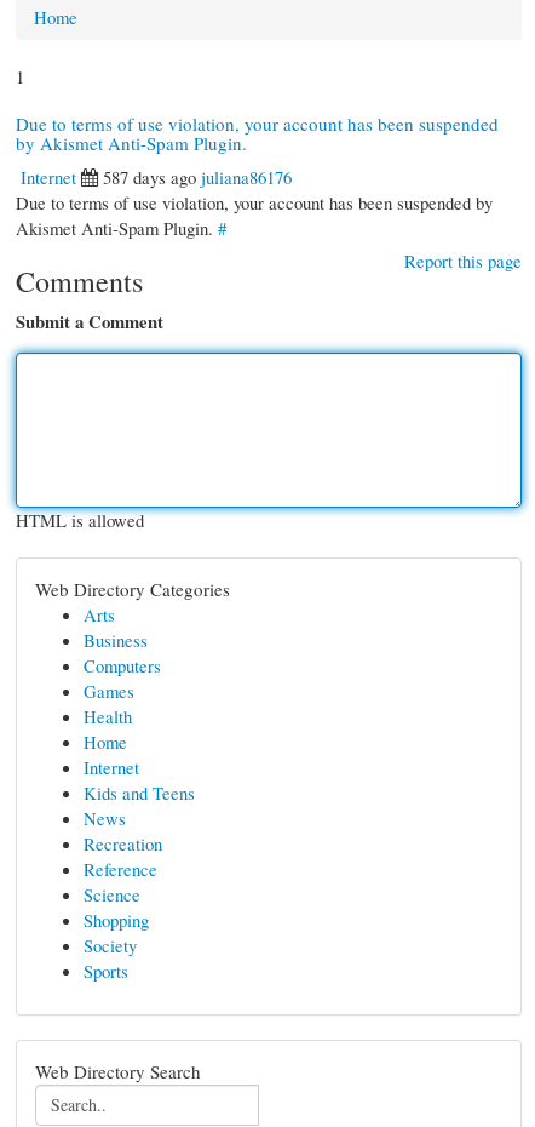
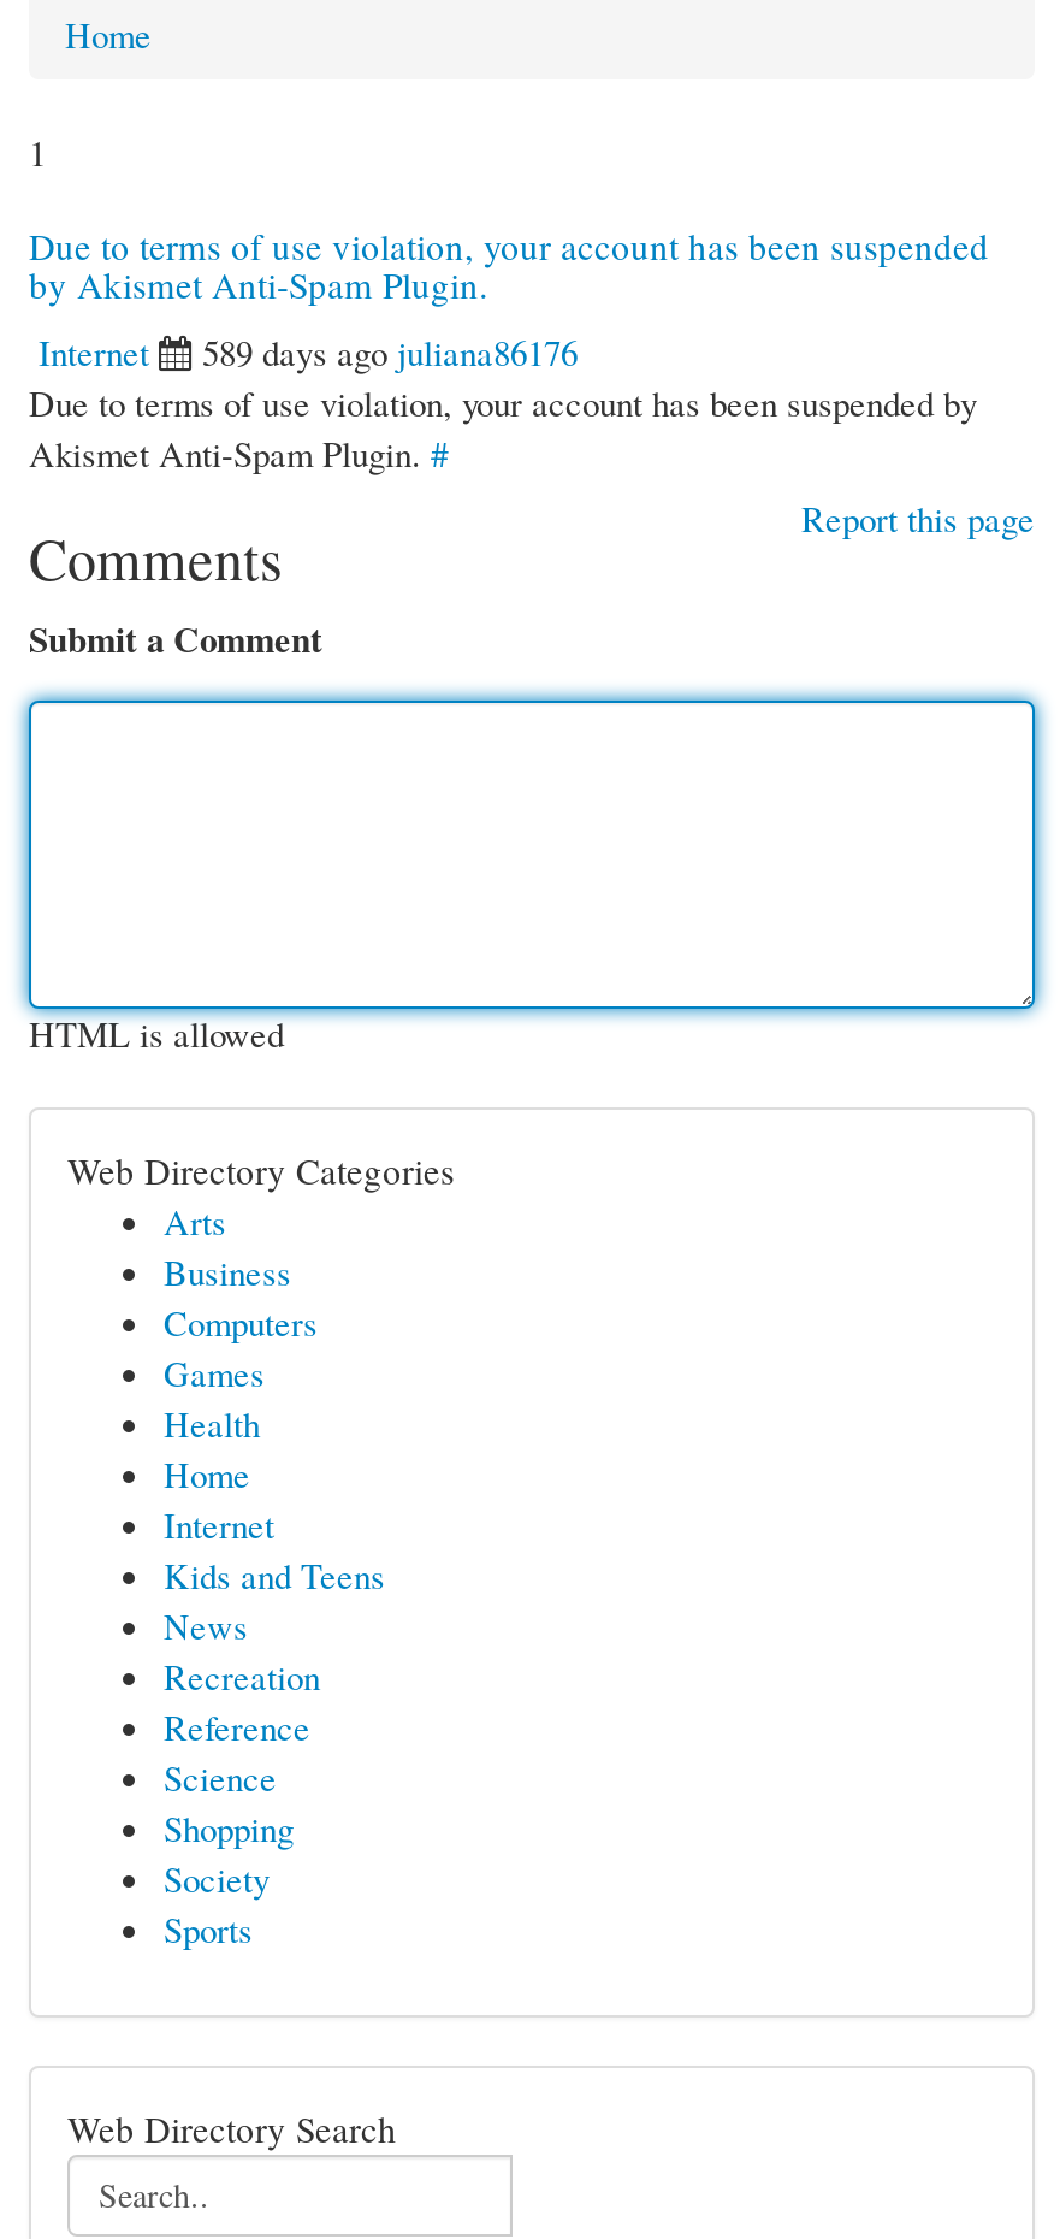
[103,165,292,189] 587 days ago juliana86176 -> [202,327,578,376] 589 days ago juliana86176

